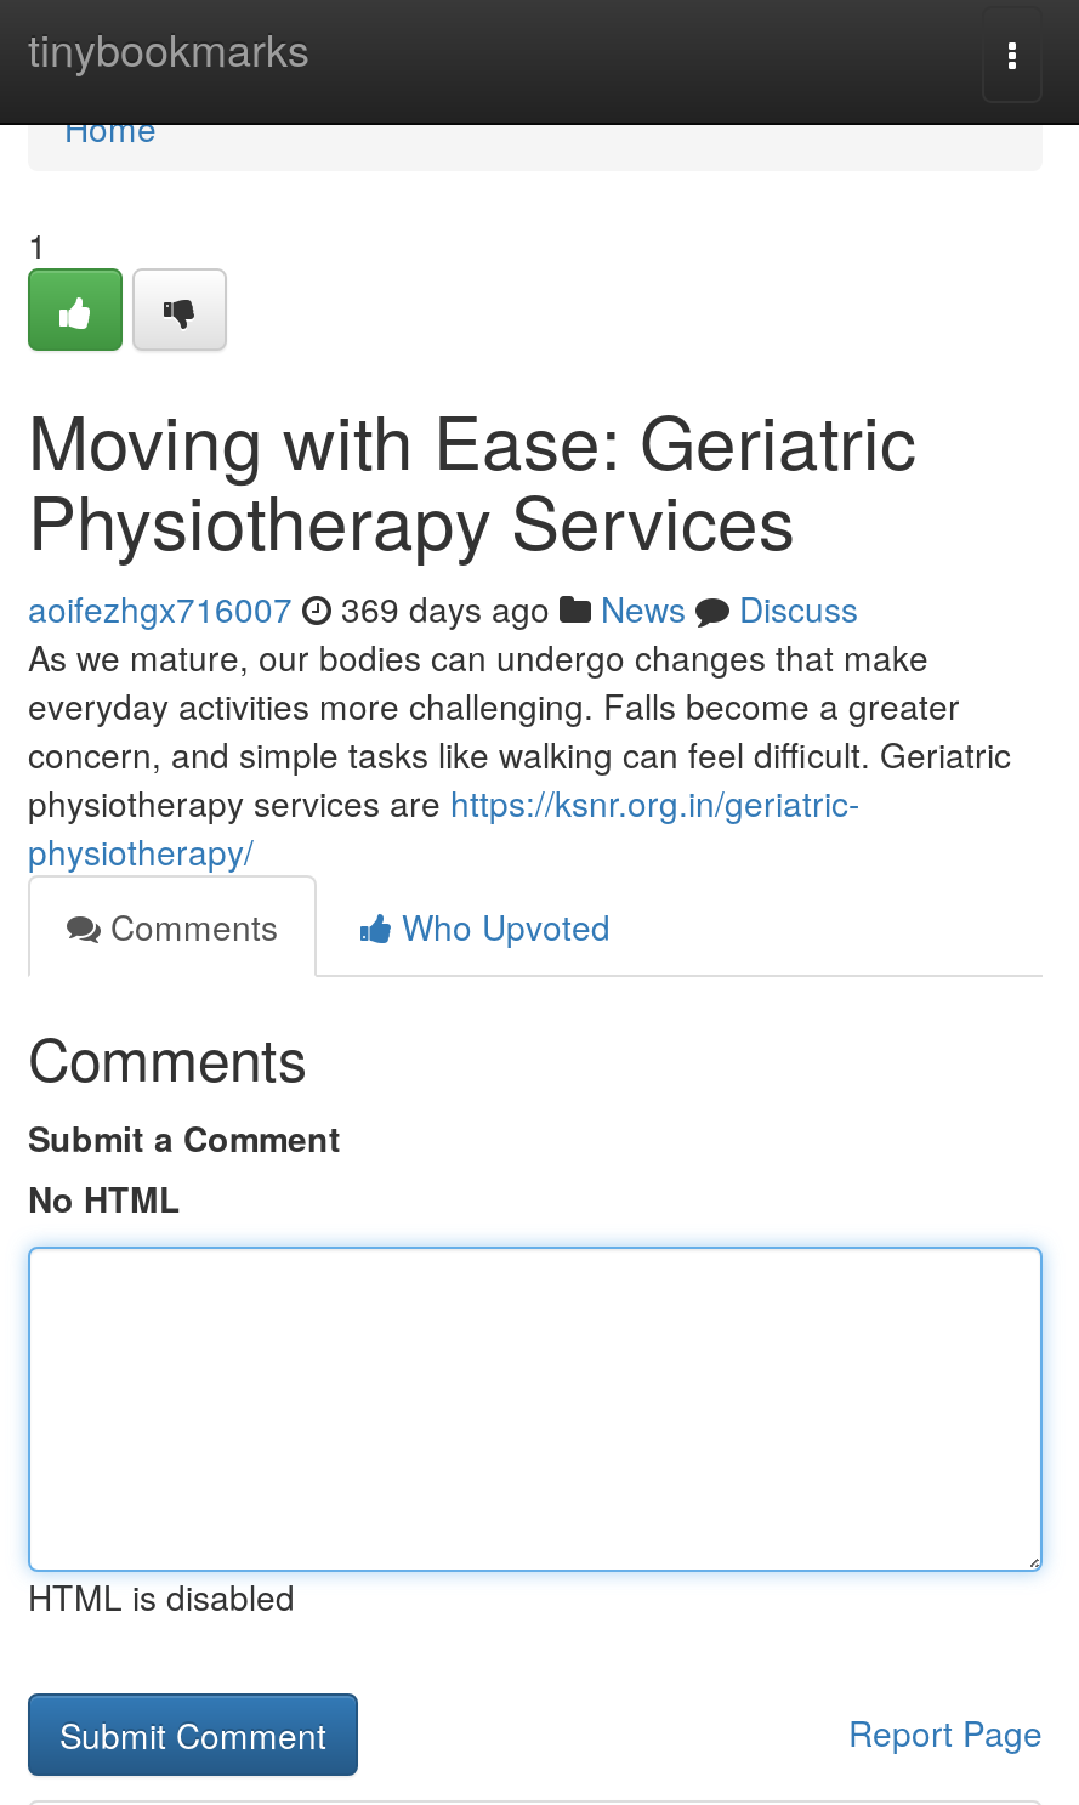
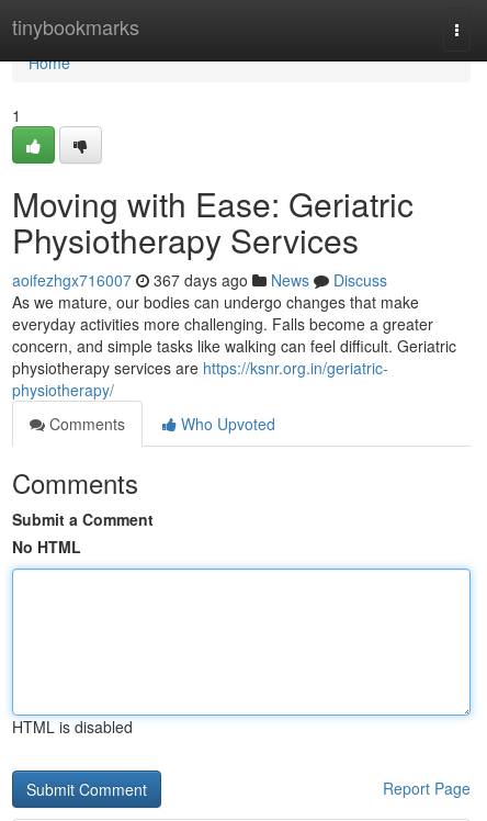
[28,584,858,632] aoifezhgx716007 369 days ago News Discuss -> [12,269,387,291] aoifezhgx716007 367 days ago News Discuss

